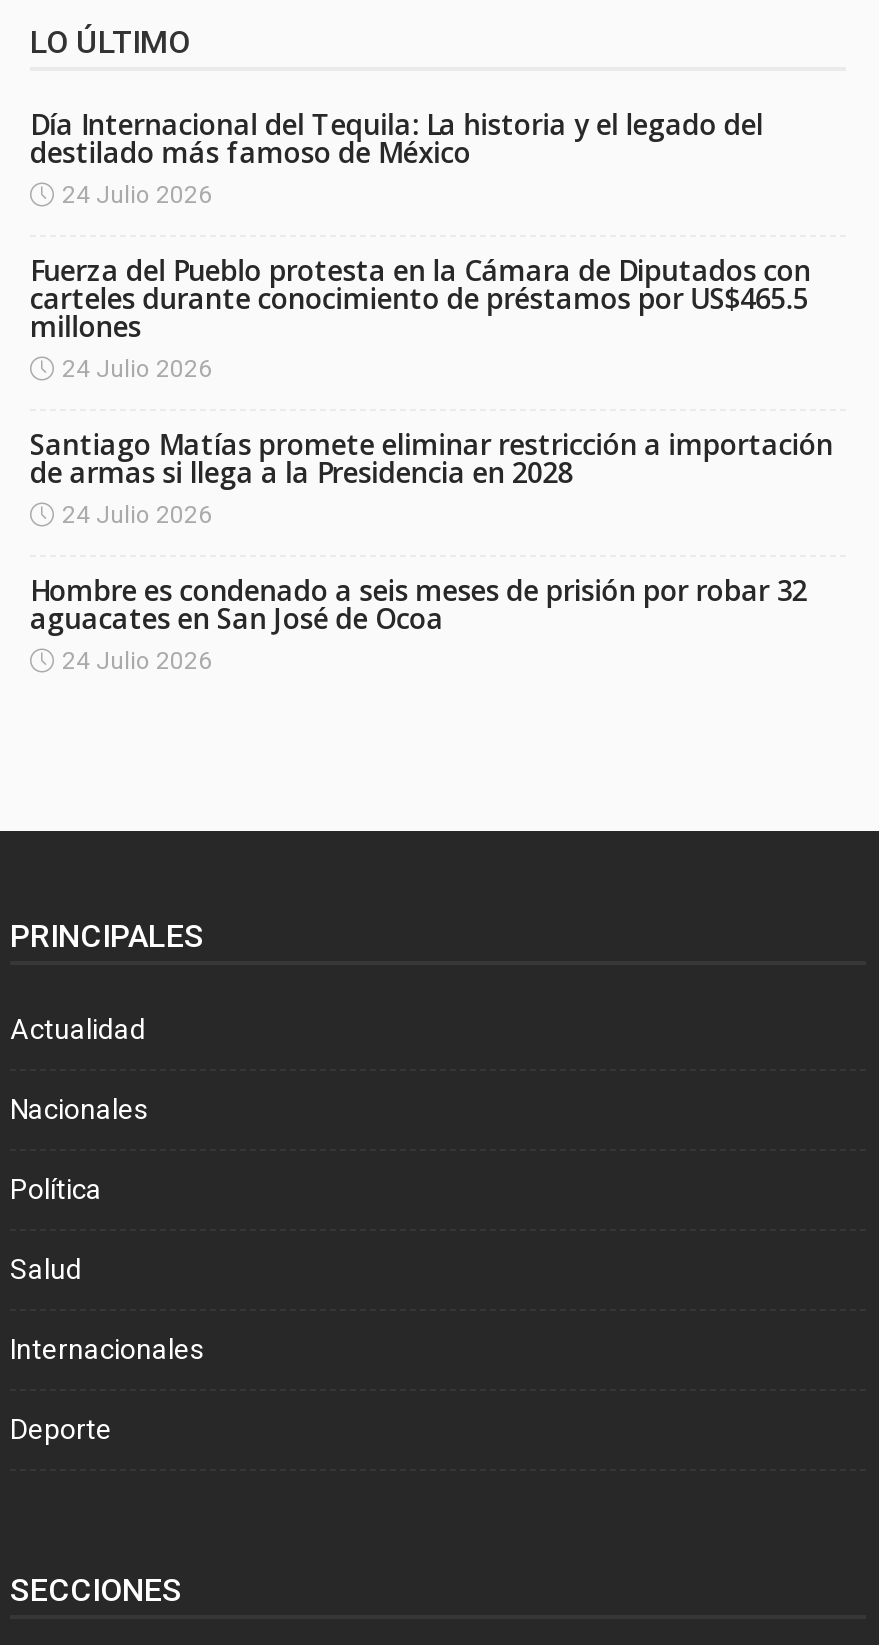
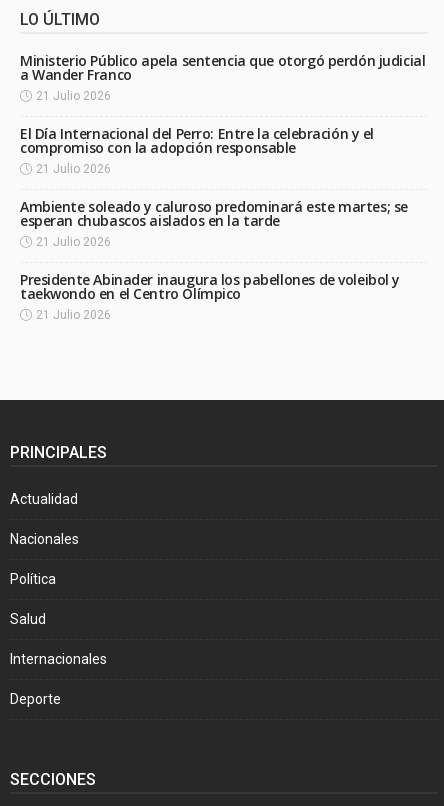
[30,104,763,208] Día Internacional del Tequila: La historia y el legado del | destilado más famoso de México | 24 Julio 2026 -> [20,51,425,103] Ministerio Público apela sentencia que otorgó perdón judicial | a Wander Franco | 21 Julio 2026
[30,250,811,382] Fuerza del Pueblo protesta en la Cámara de Diputados con | carteles durante conocimiento de préstamos por US$465.5 | millones | 24 Julio 2026 -> [20,124,374,176] El Día Internacional del Perro: Entre la celebración y el | compromiso con la adopción responsable | 21 Julio 2026
[30,424,833,528] Santiago Matías promete eliminar restricción a importación | de armas si llega a la Presidencia en 2028 | 24 Julio 2026 -> [20,197,408,249] Ambiente soleado y caluroso predominará este martes; se | esperan chubascos aislados en la tarde | 21 Julio 2026
[30,570,807,674] Hombre es condenado a seis meses de prisión por robar 32 | aguacates en San José de Ocoa | 24 Julio 2026 -> [20,270,400,322] Presidente Abinader inaugura los pabellones de voleibol y | taekwondo en el Centro Olímpico | 21 Julio 2026

